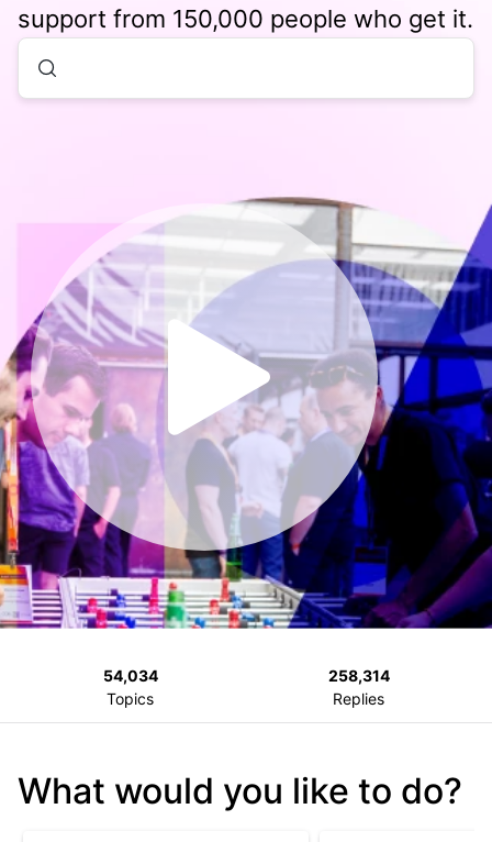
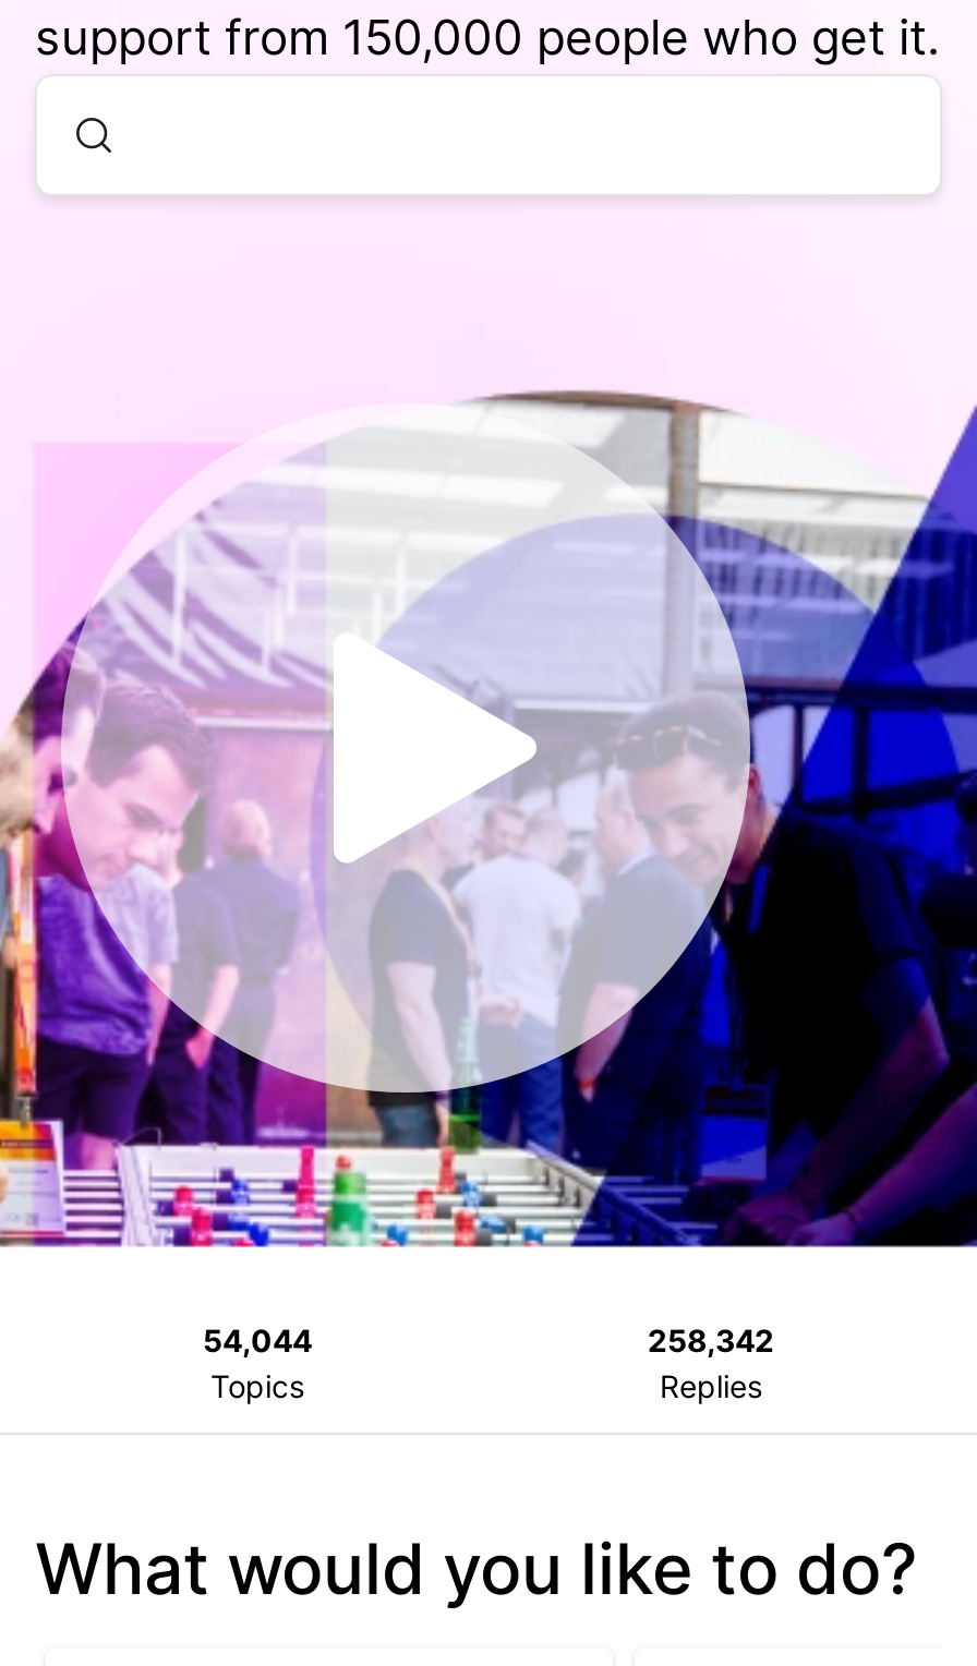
[103,666,158,685] 54,034 -> [203,1322,312,1359] 54,044
[328,666,389,685] 258,314 -> [648,1322,774,1359] 258,342

